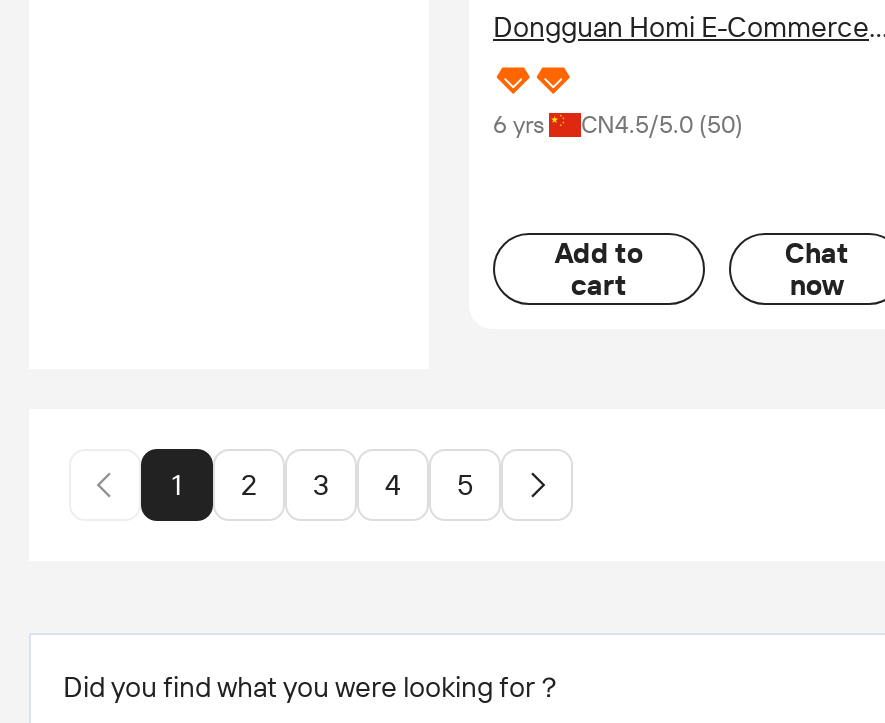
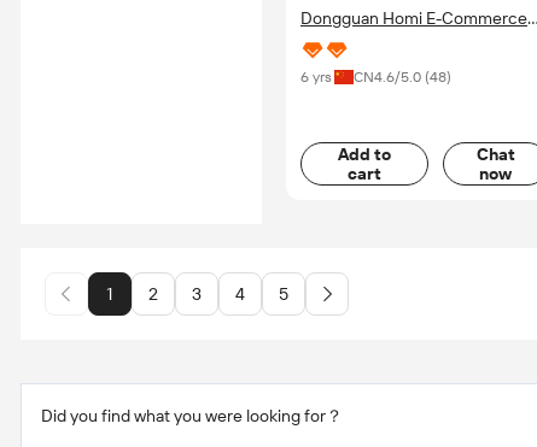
[493,111,743,139] 6 yrs CN4.5/5.0 (50) -> [300,69,451,86] 6 yrs CN4.6/5.0 (48)

